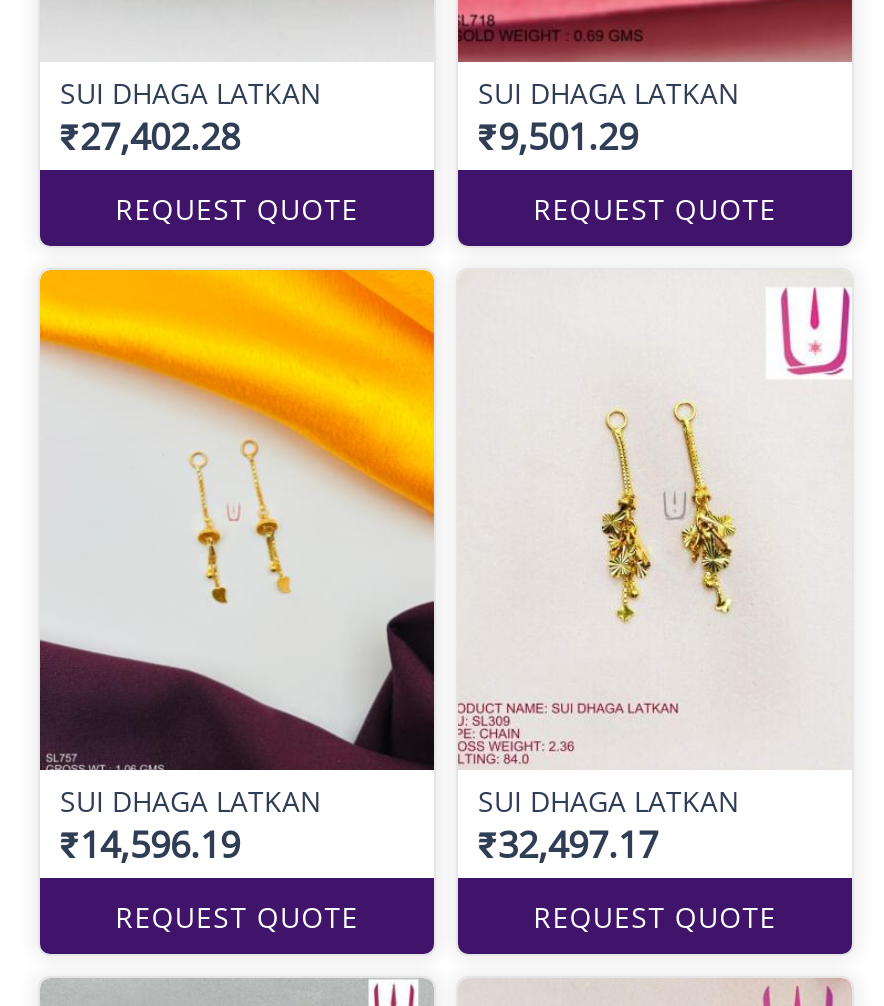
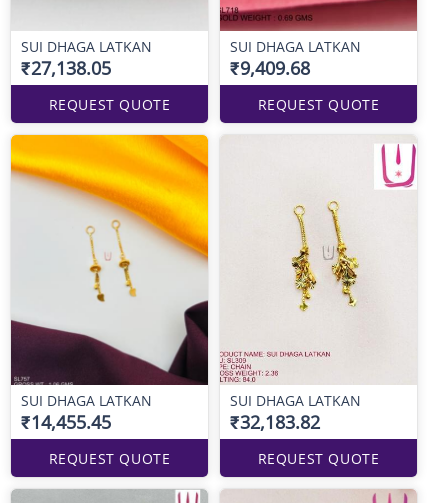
[60,112,240,160] ₹27,402.28 -> [21,56,111,80] ₹27,138.05
[478,112,638,160] ₹9,501.29 -> [230,56,310,80] ₹9,409.68
[60,820,240,868] ₹14,596.19 -> [21,410,111,434] ₹14,455.45
[478,820,658,868] ₹32,497.17 -> [230,410,320,434] ₹32,183.82

